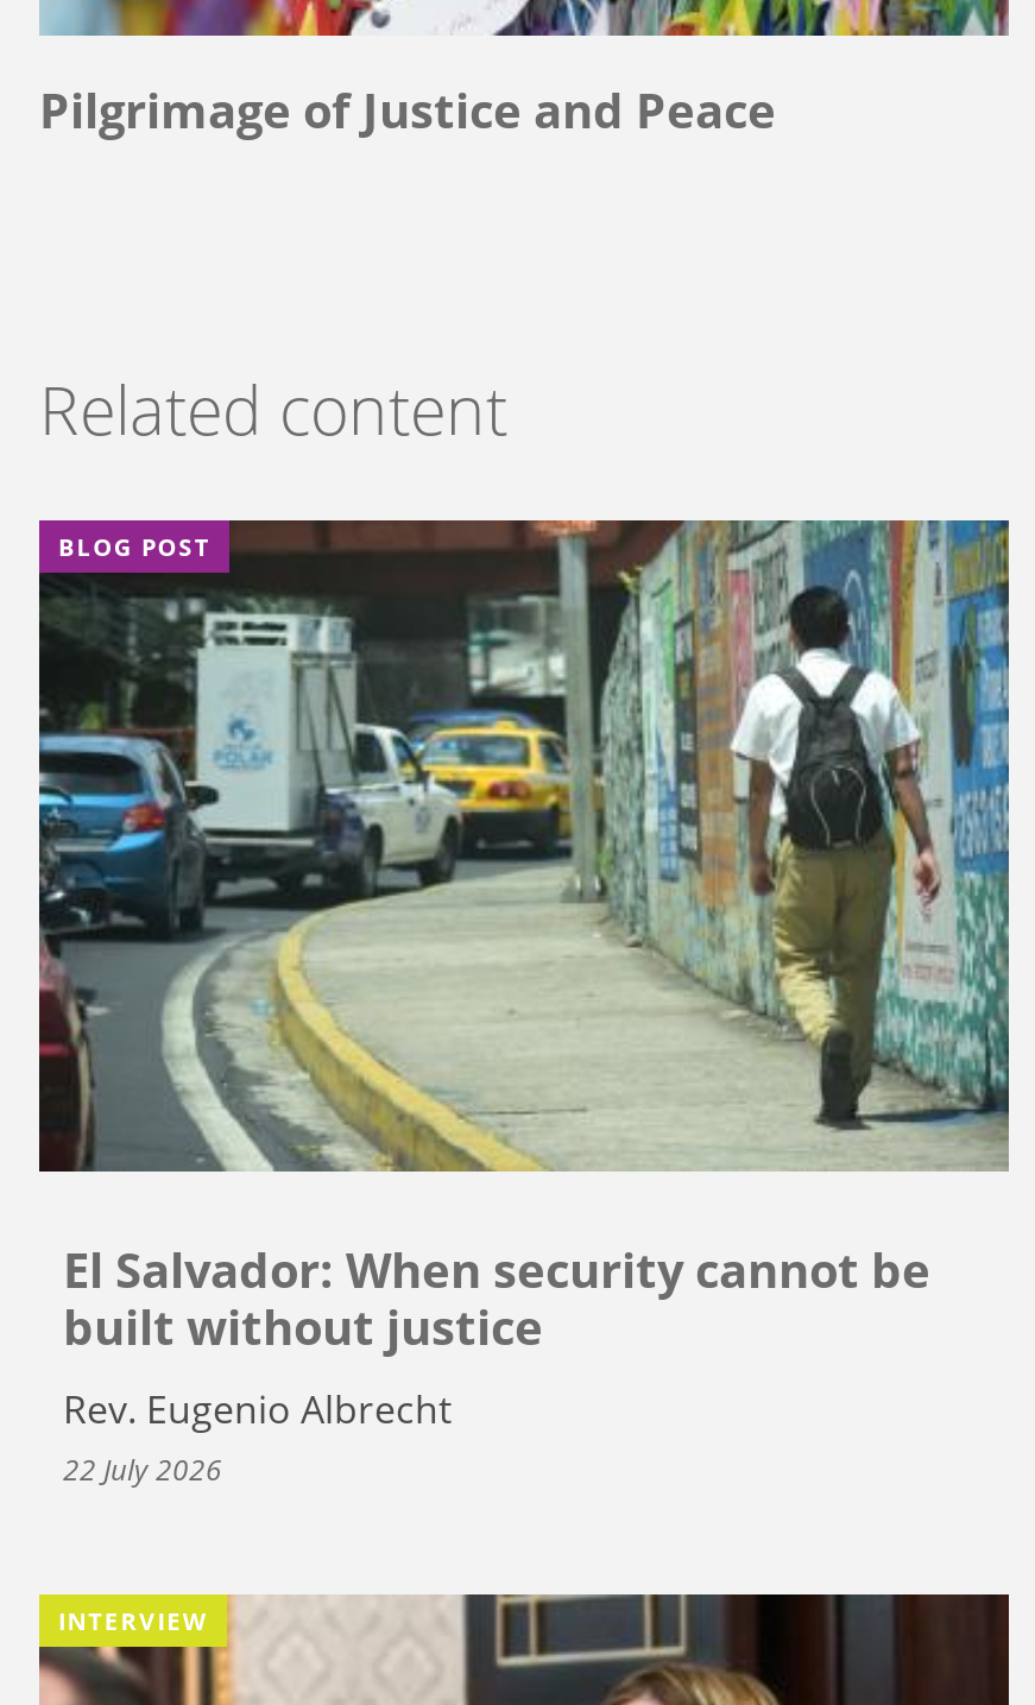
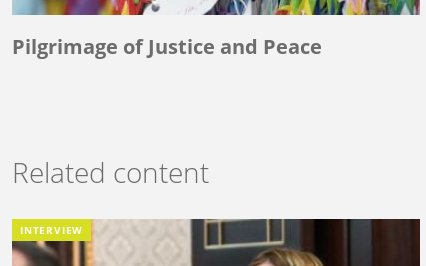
[37,518,1011,1176] [image] | BLOG POST -> none
[63,1237,930,1489] El Salvador: When security cannot be | built without justice | Rev. Eugenio Albrecht | 22 July 2026 -> none

